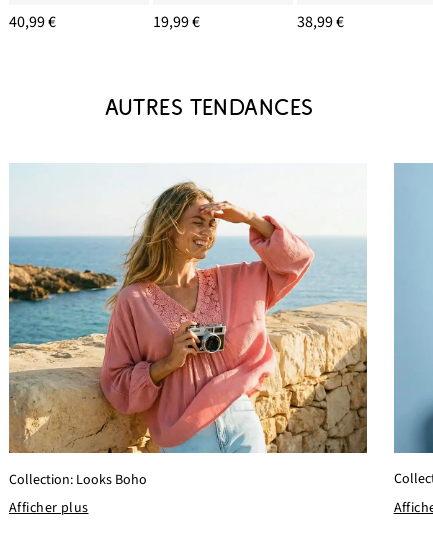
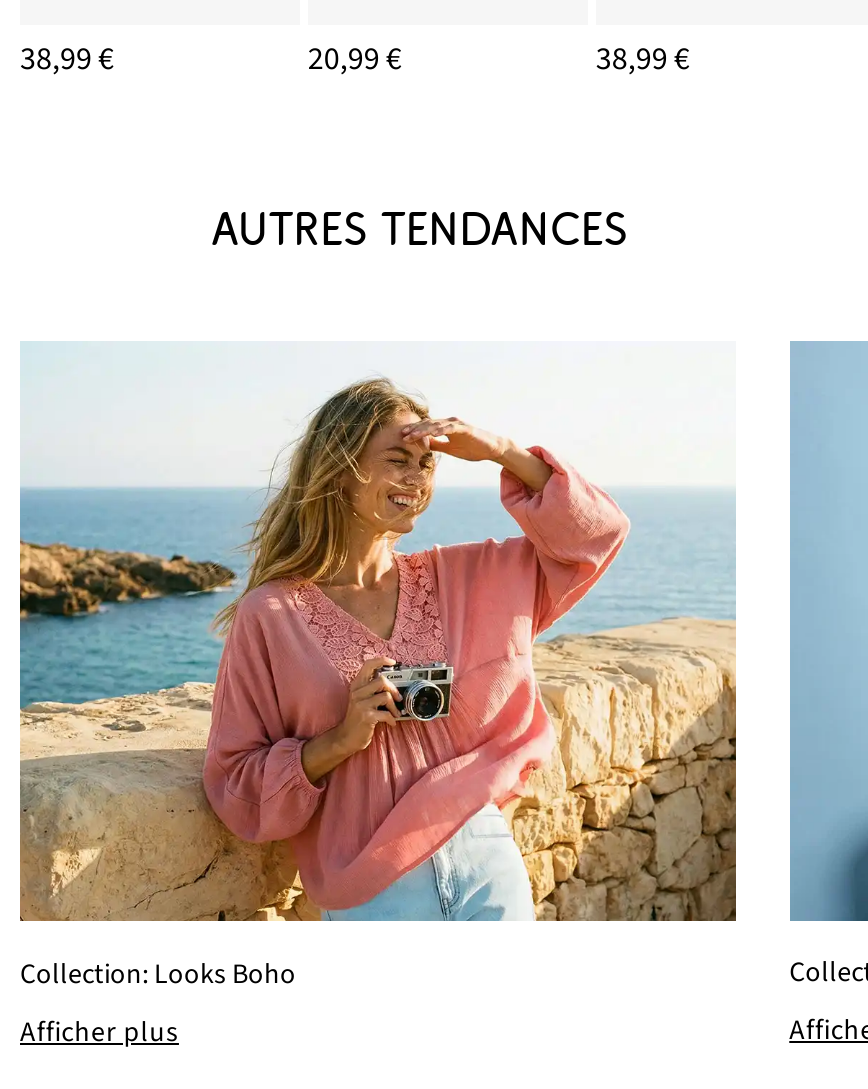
[9,11,56,33] 40,99 € -> [20,37,114,81] 38,99 €
[153,11,200,33] 19,99 € -> [308,37,402,81] 20,99 €

